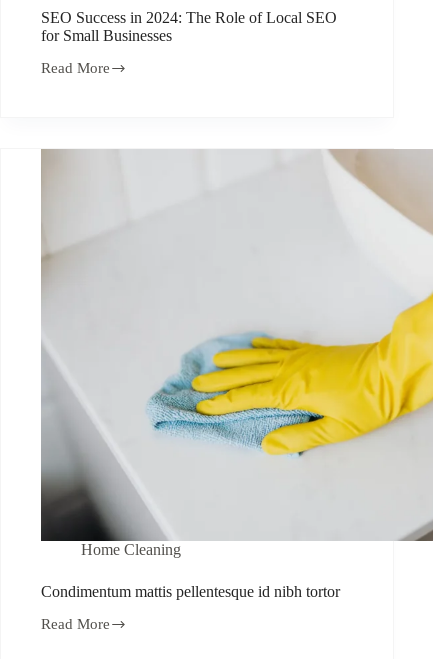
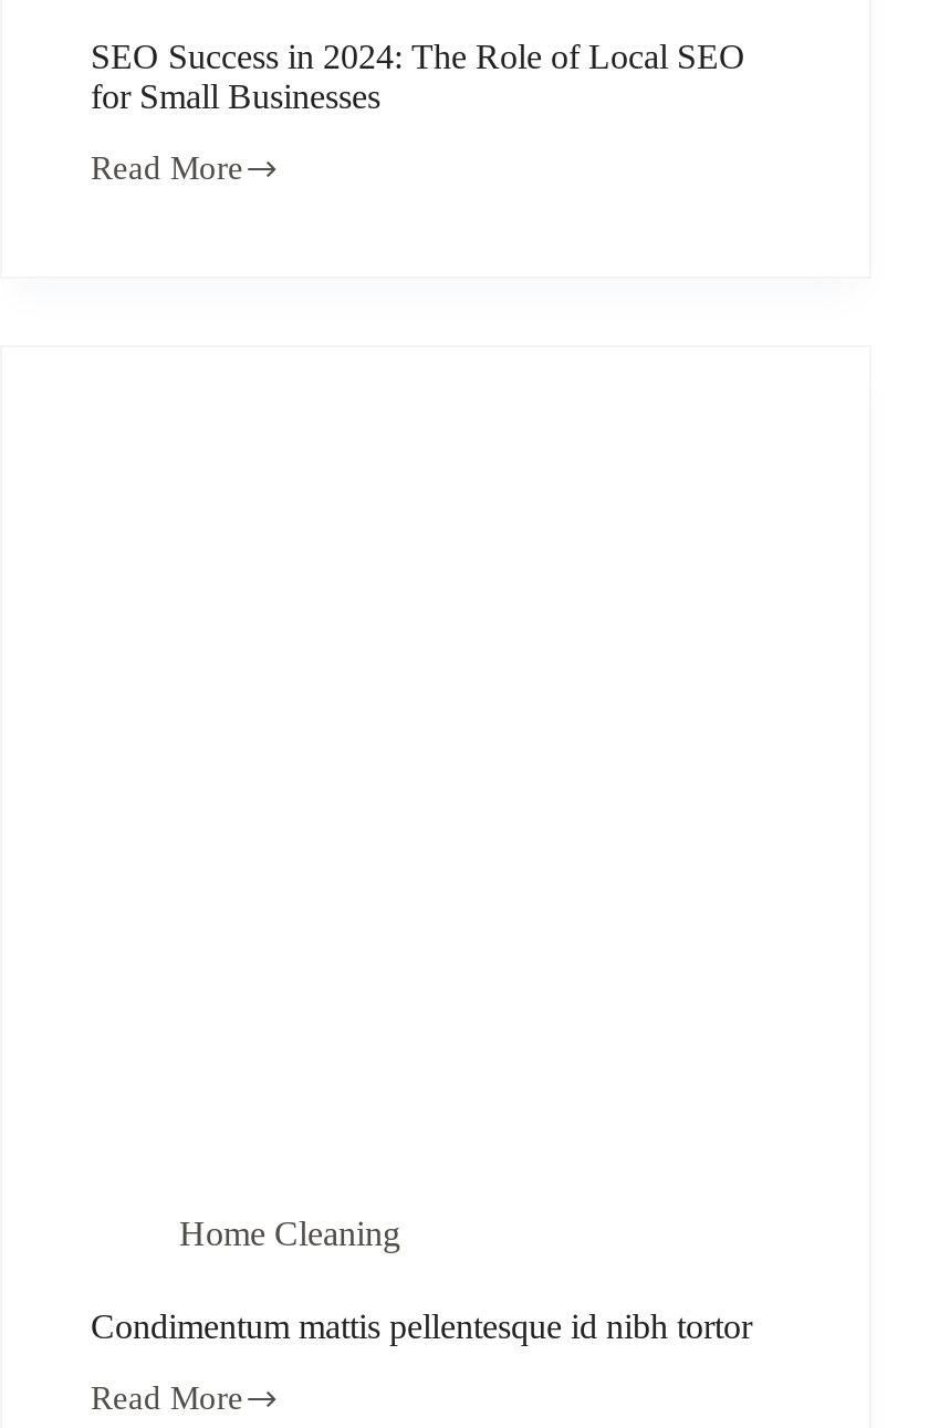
[40,148,434,542] [image] -> none

